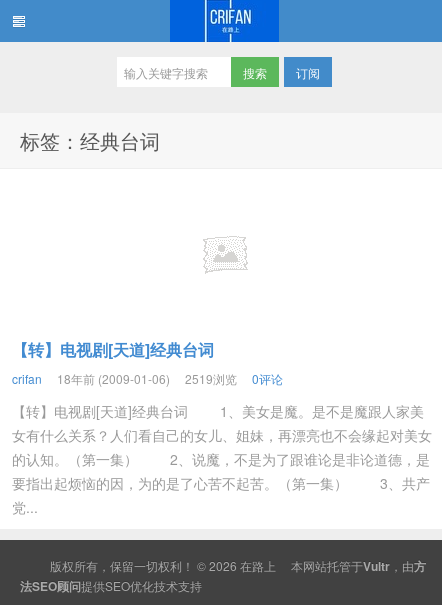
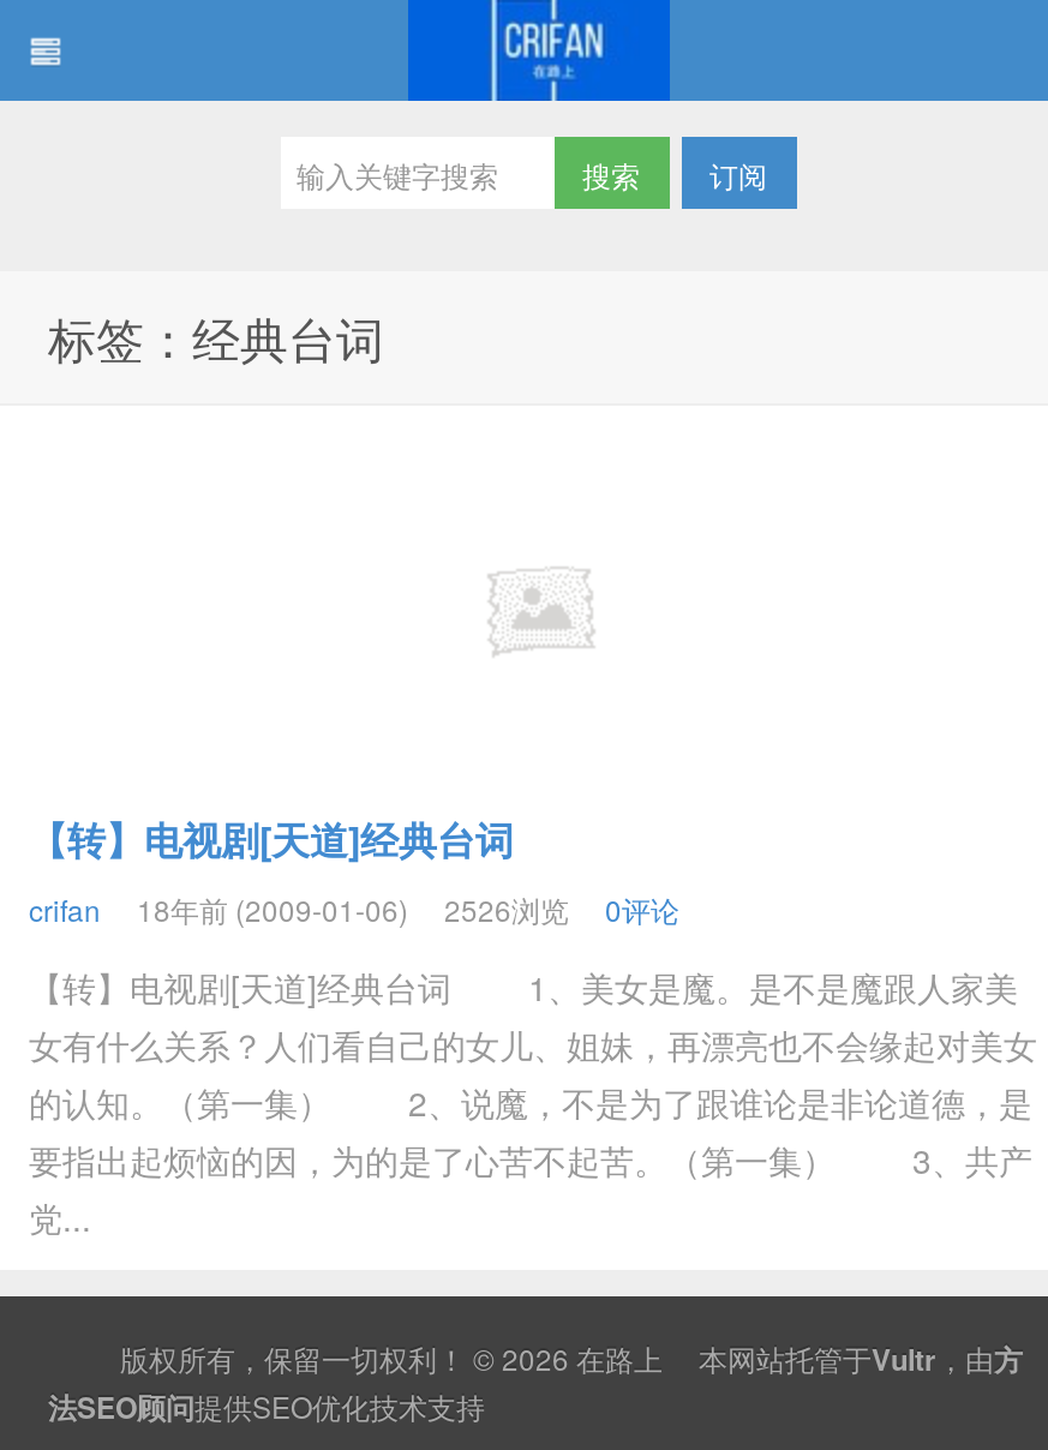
[12,370,283,387] crifan 18年前 (2009-01-06) 2519浏览 0评论 -> [29,888,679,929] crifan 18年前 (2009-01-06) 2526浏览 0评论

